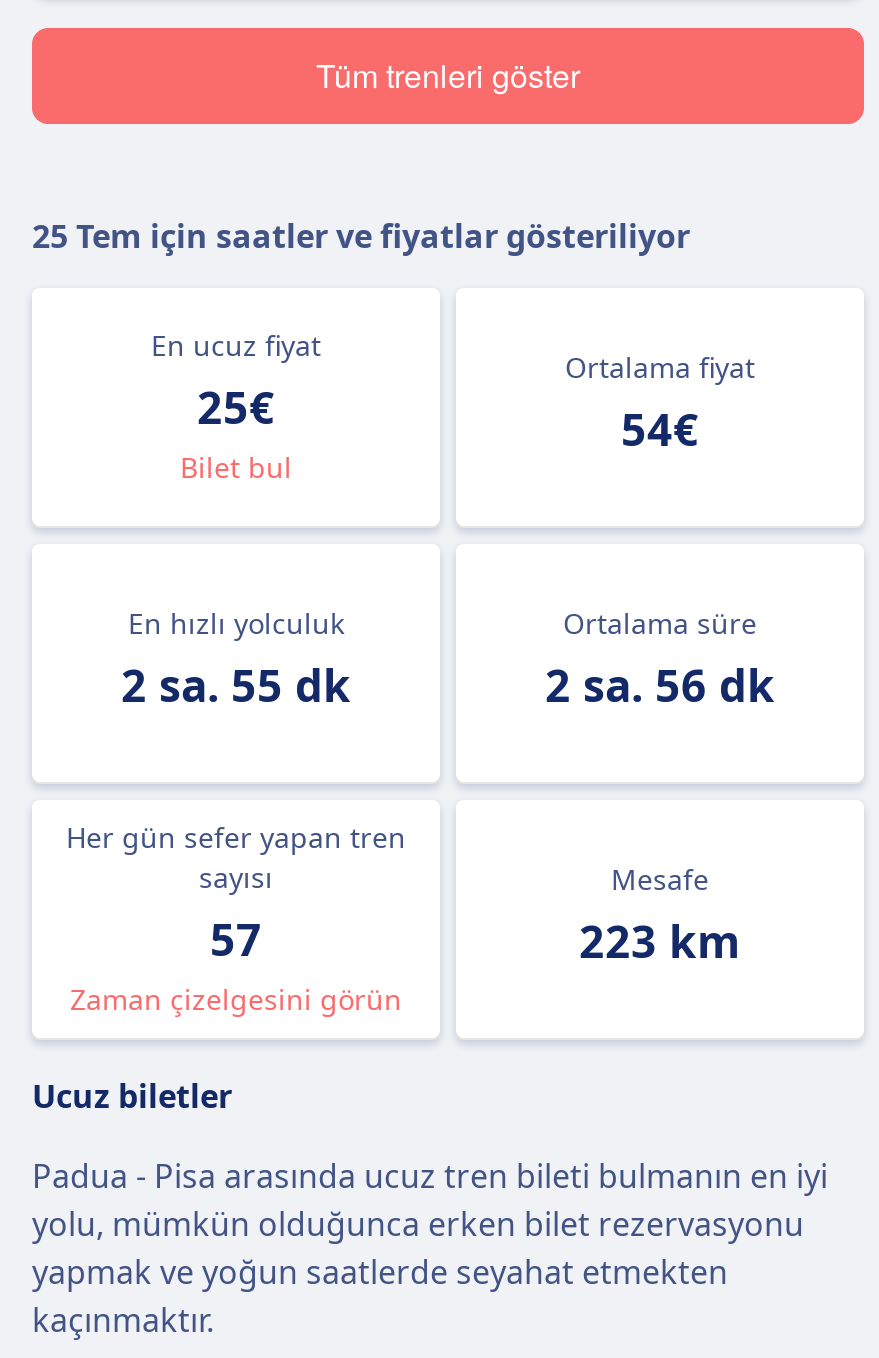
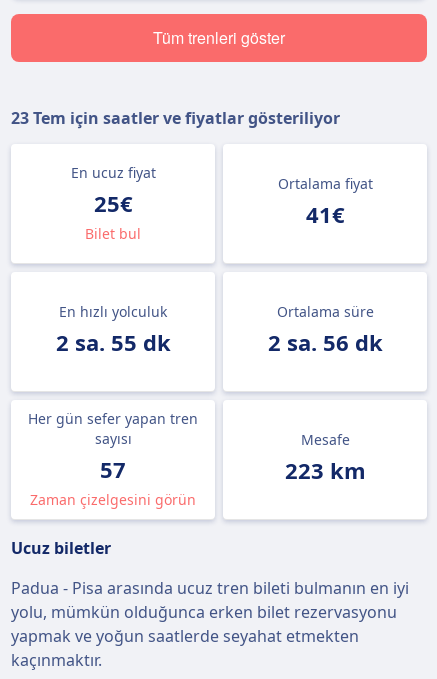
[32,214,690,258] 25 Tem için saatler ve fiyatlar gösteriliyor -> [11,107,340,129] 23 Tem için saatler ve fiyatlar gösteriliyor
[621,398,699,458] 54€ -> [305,199,344,229] 41€

